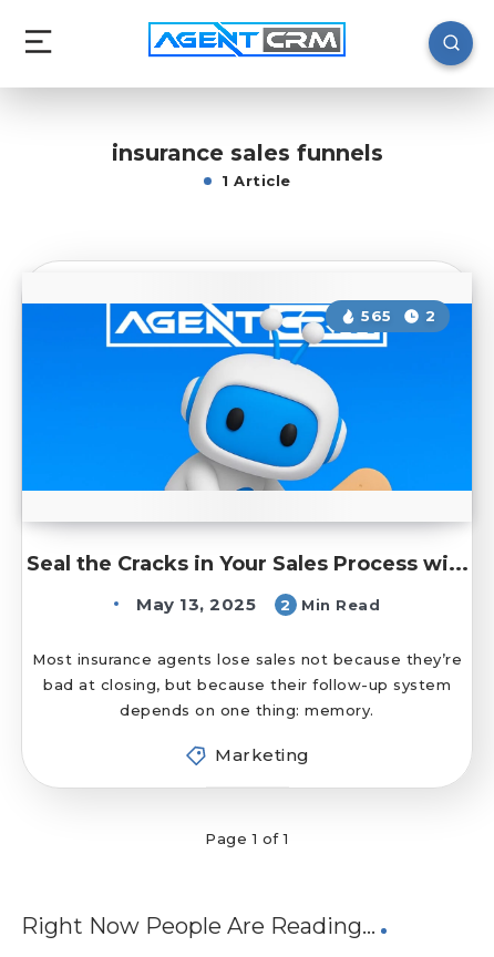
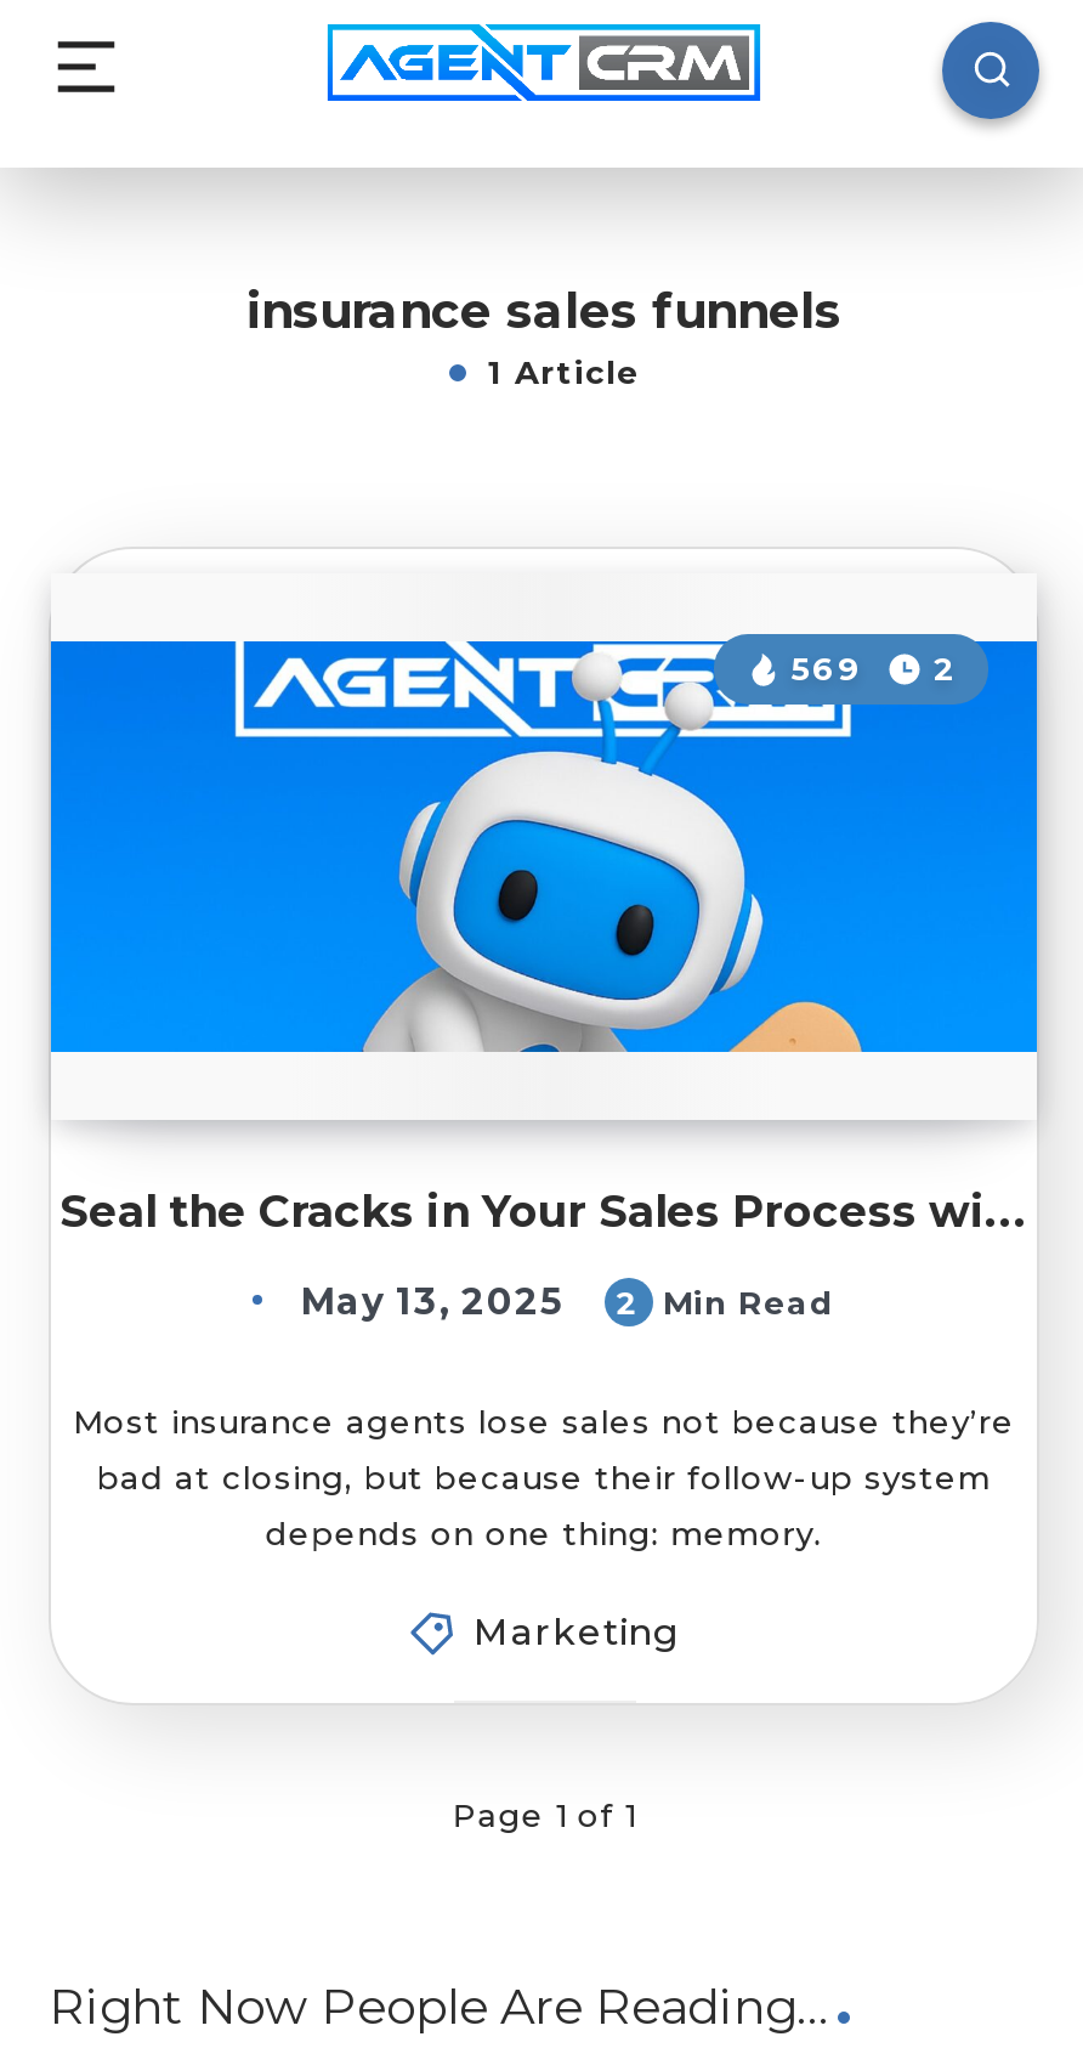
[356,307,435,325] 565 2 -> [781,649,957,688] 569 2

